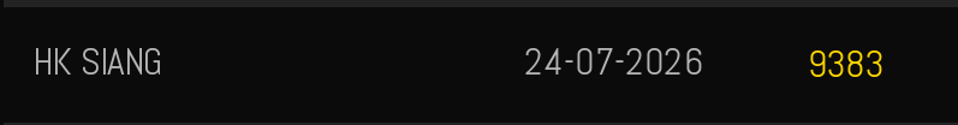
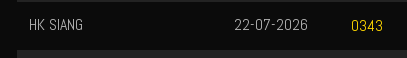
[525,39,702,87] 24-07-2026 -> [234,15,308,35] 22-07-2026
[807,41,884,89] 9383 -> [351,16,383,36] 0343

